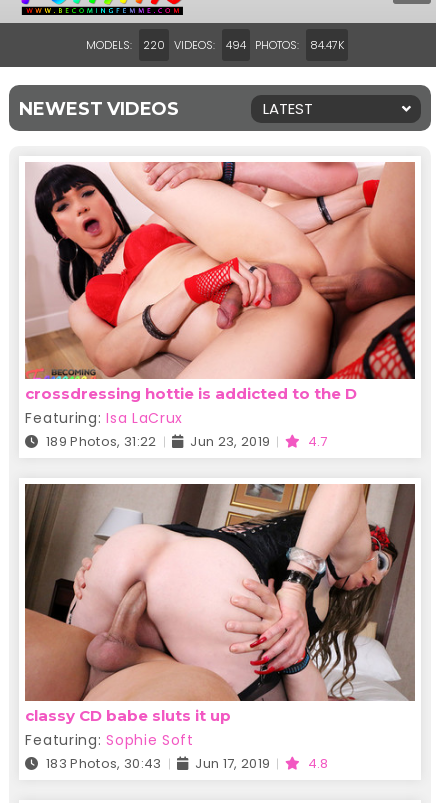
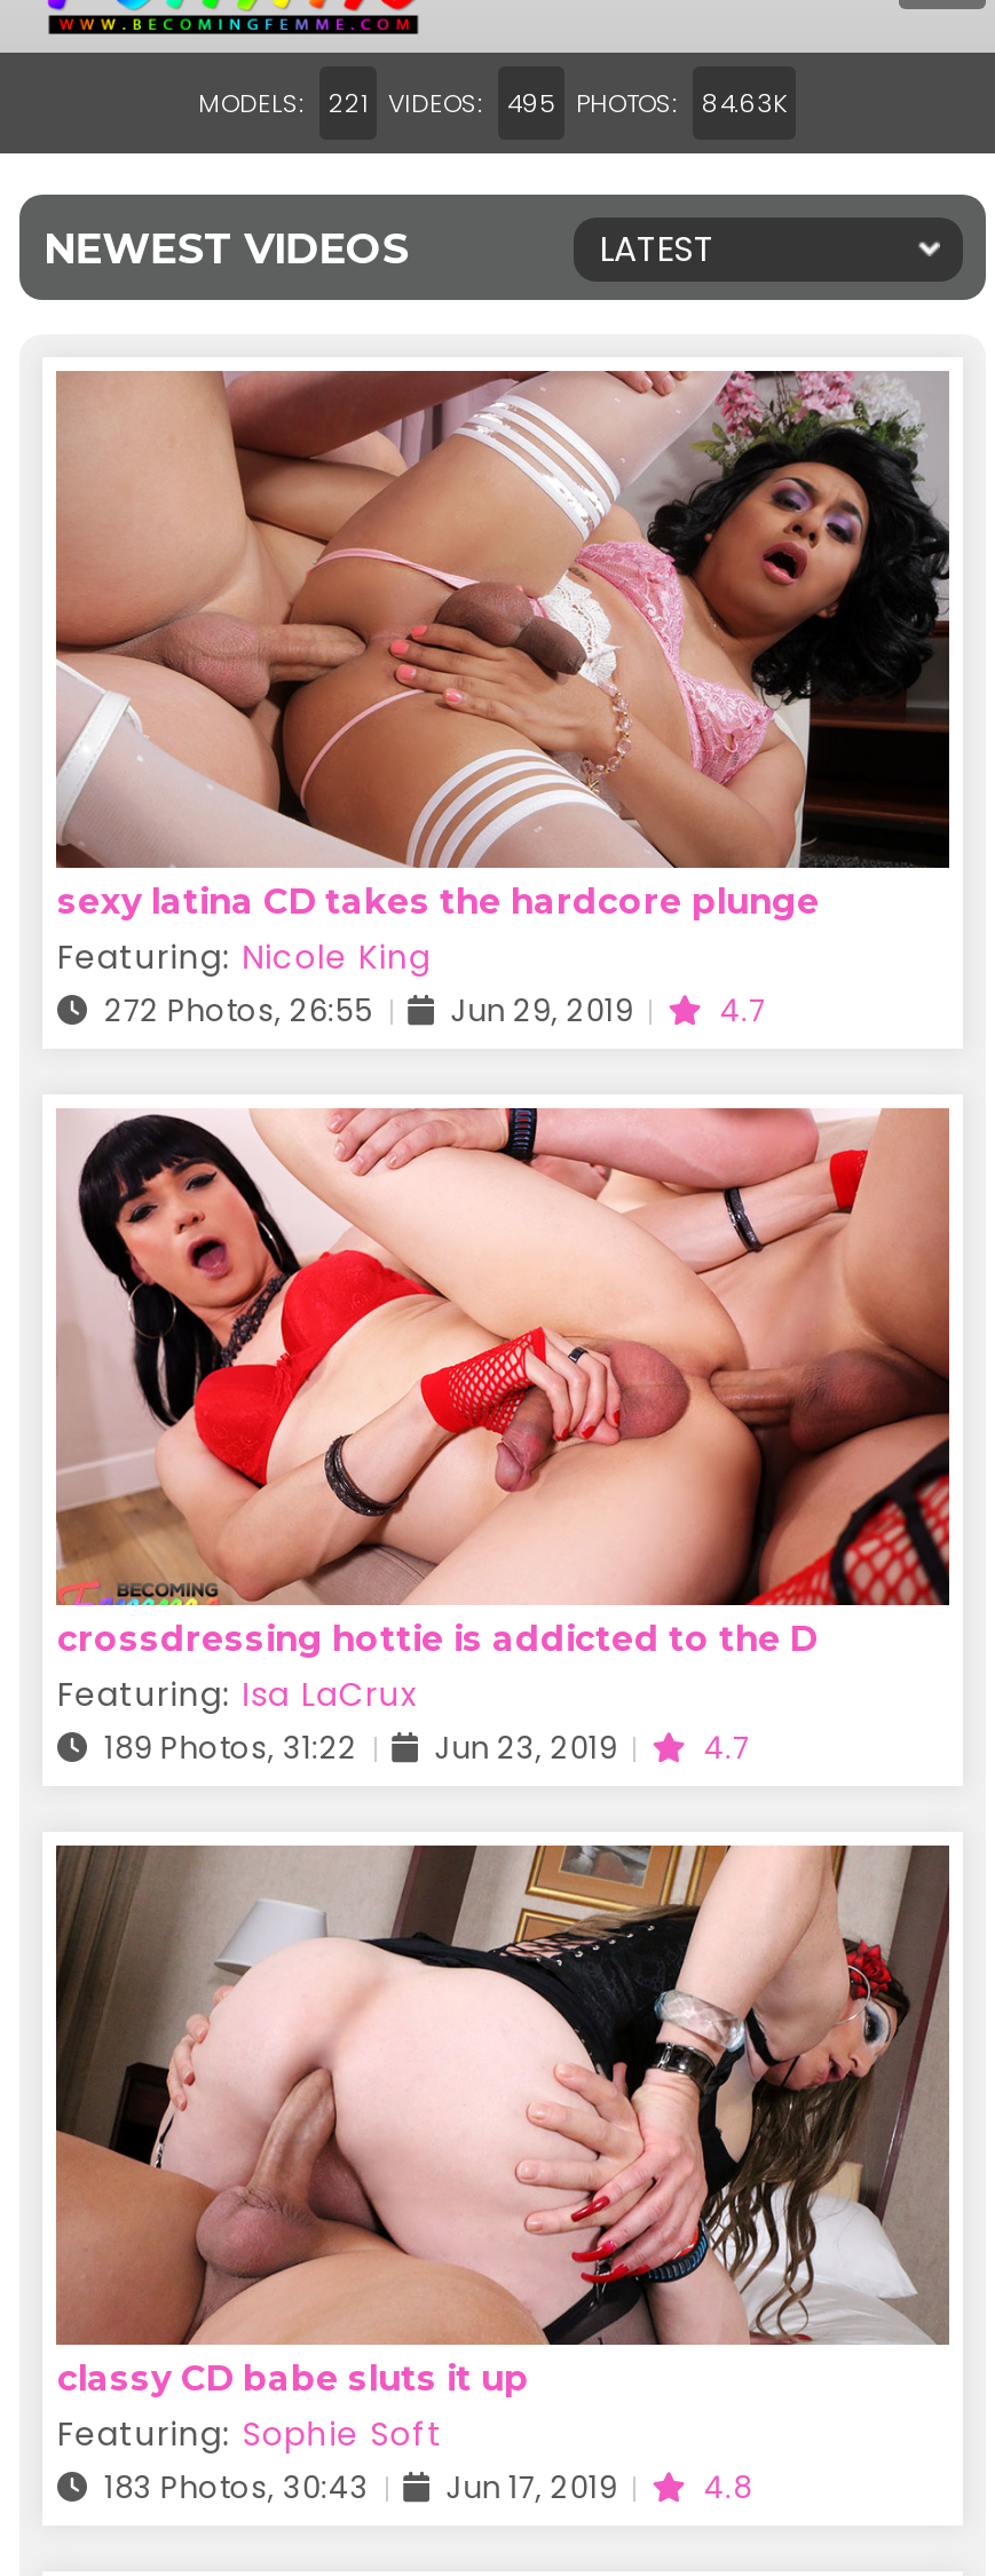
[143,36,344,53] 220 VIDEOS: | 494 PHOTOS: | 84.47K -> [329,84,787,121] 221 VIDEOS: | 495 PHOTOS: | 84.63K
none -> [54,369,951,1033] [image] | sexy latina CD takes the hardcore plunge | Featuring: Nicole King | 272 Photos, 26:55 | Jun 29, 2019 | 4.7

